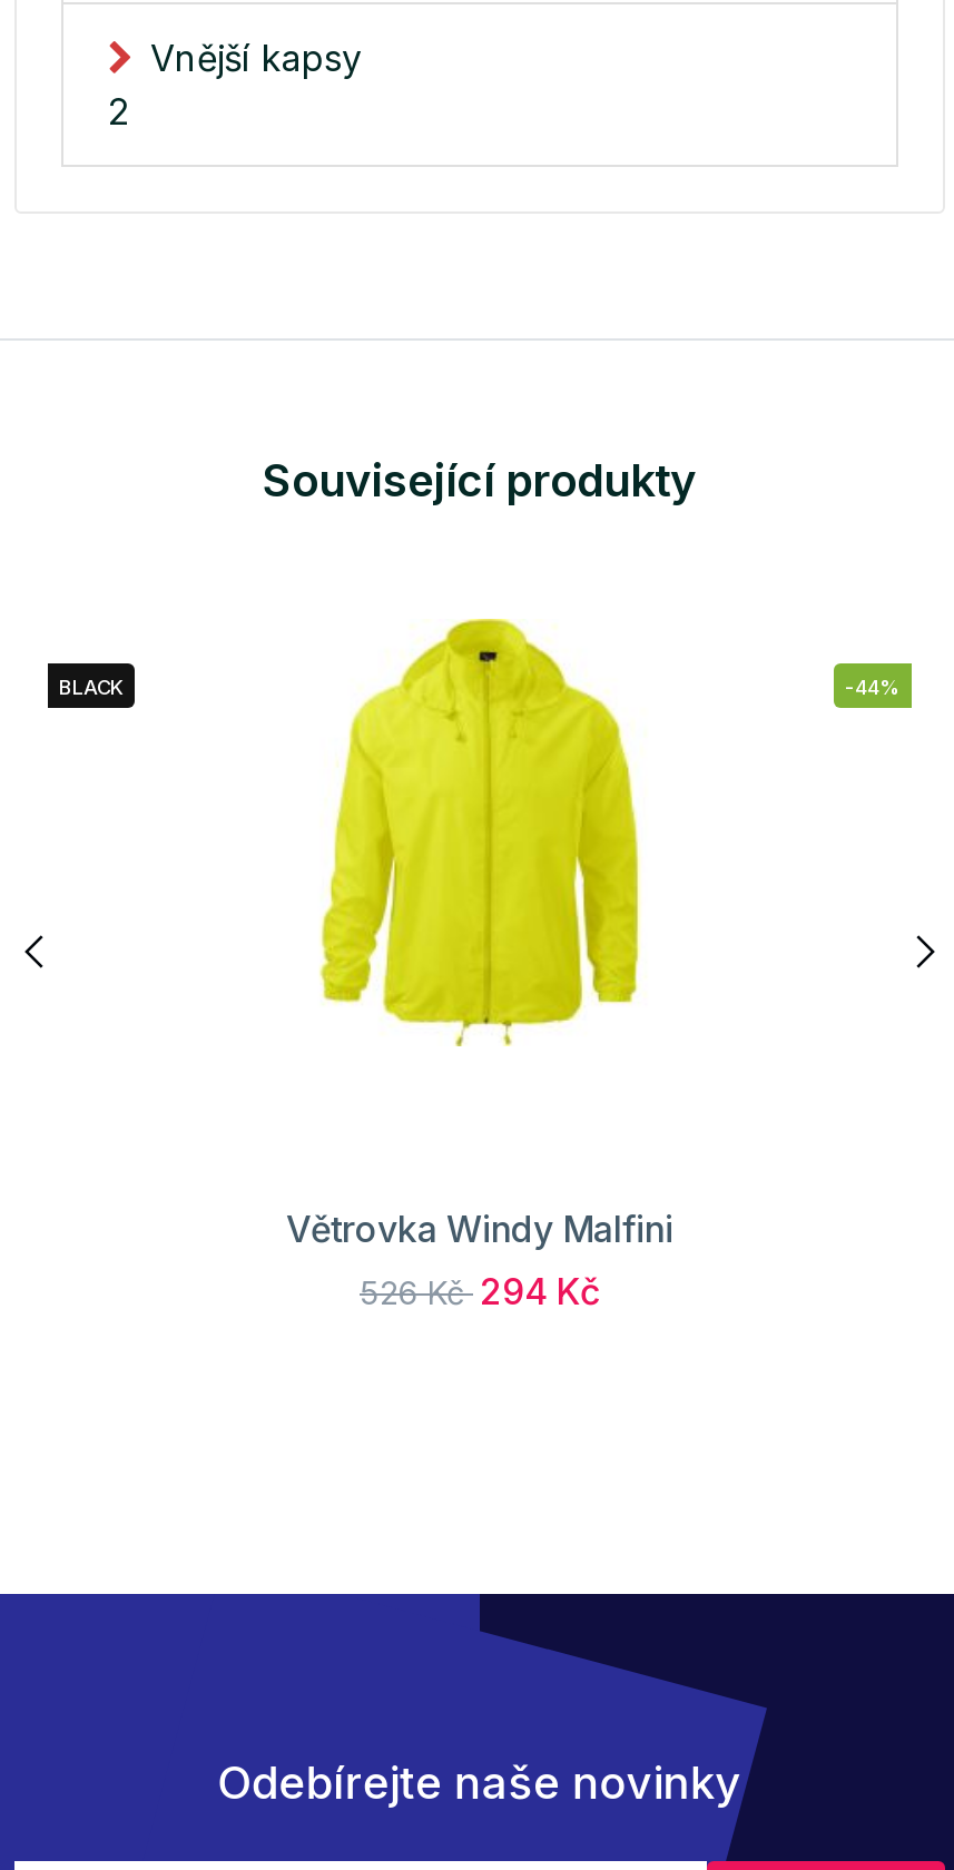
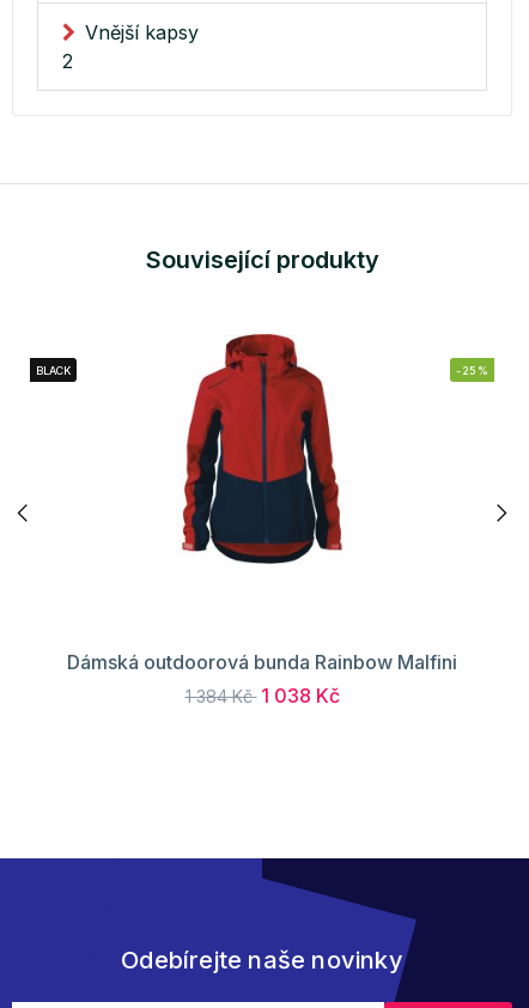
[319,617,642,1046] [image] -> [177,333,348,565] [image]
[845,674,901,698] -44% -> [456,364,488,377] -25%
[286,1206,673,1313] Větrovka Windy Malfini | 526 Kč 294 Kč -> [67,650,457,707] Dámská outdoorová bunda Rainbow Malfini | 1 384 Kč 1 038 Kč

